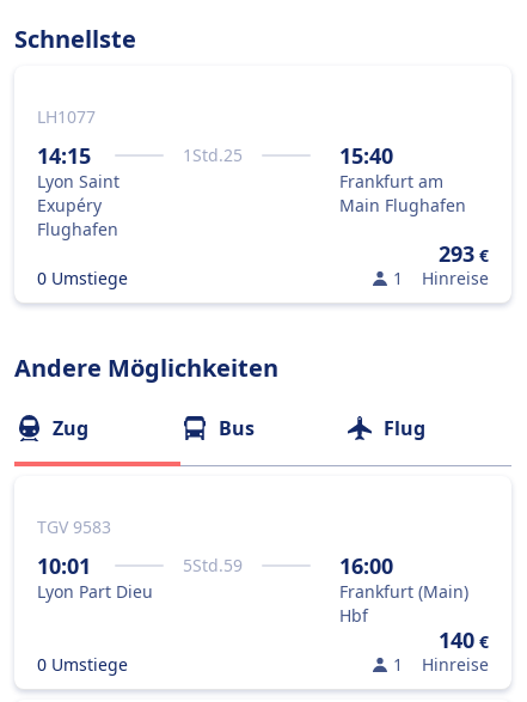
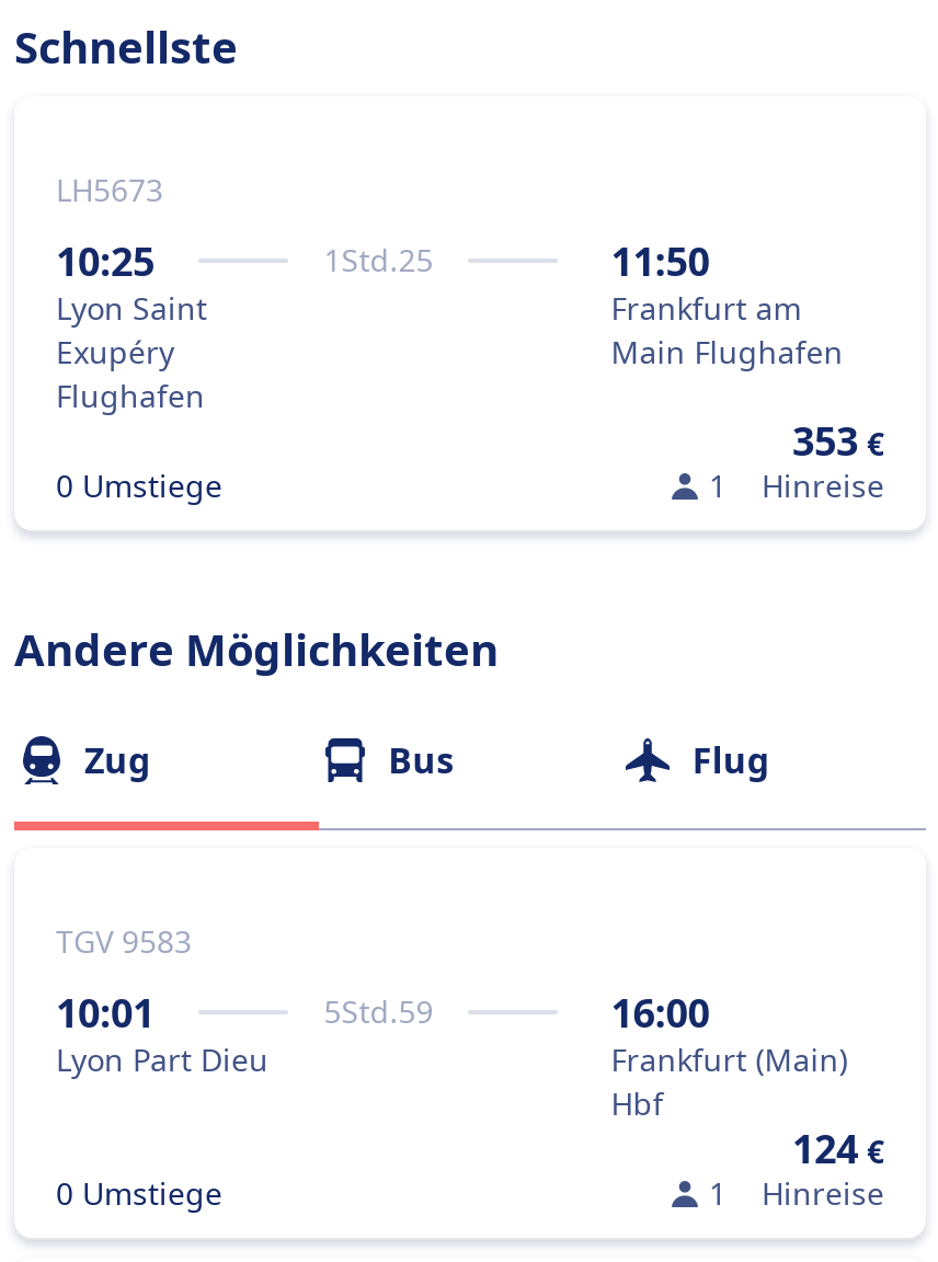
[37,105,96,128] LH1077 -> [56,169,163,210] LH5673
[37,141,91,170] 14:15 -> [56,234,155,287] 10:25
[340,141,394,170] 15:40 -> [611,234,710,287] 11:50
[439,239,489,268] 293 € -> [792,414,884,467] 353 €
[439,625,489,654] 140 € -> [792,1122,884,1174] 124 €

